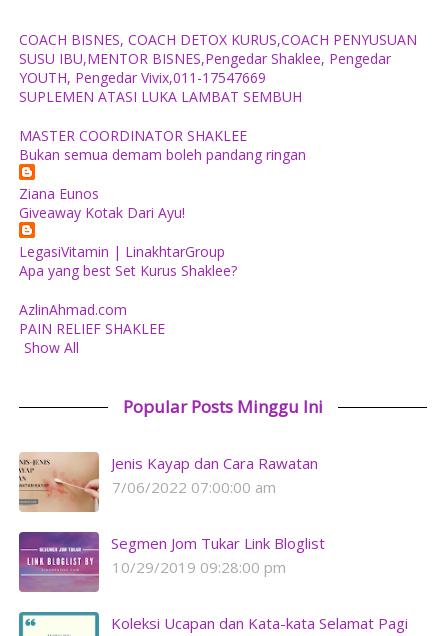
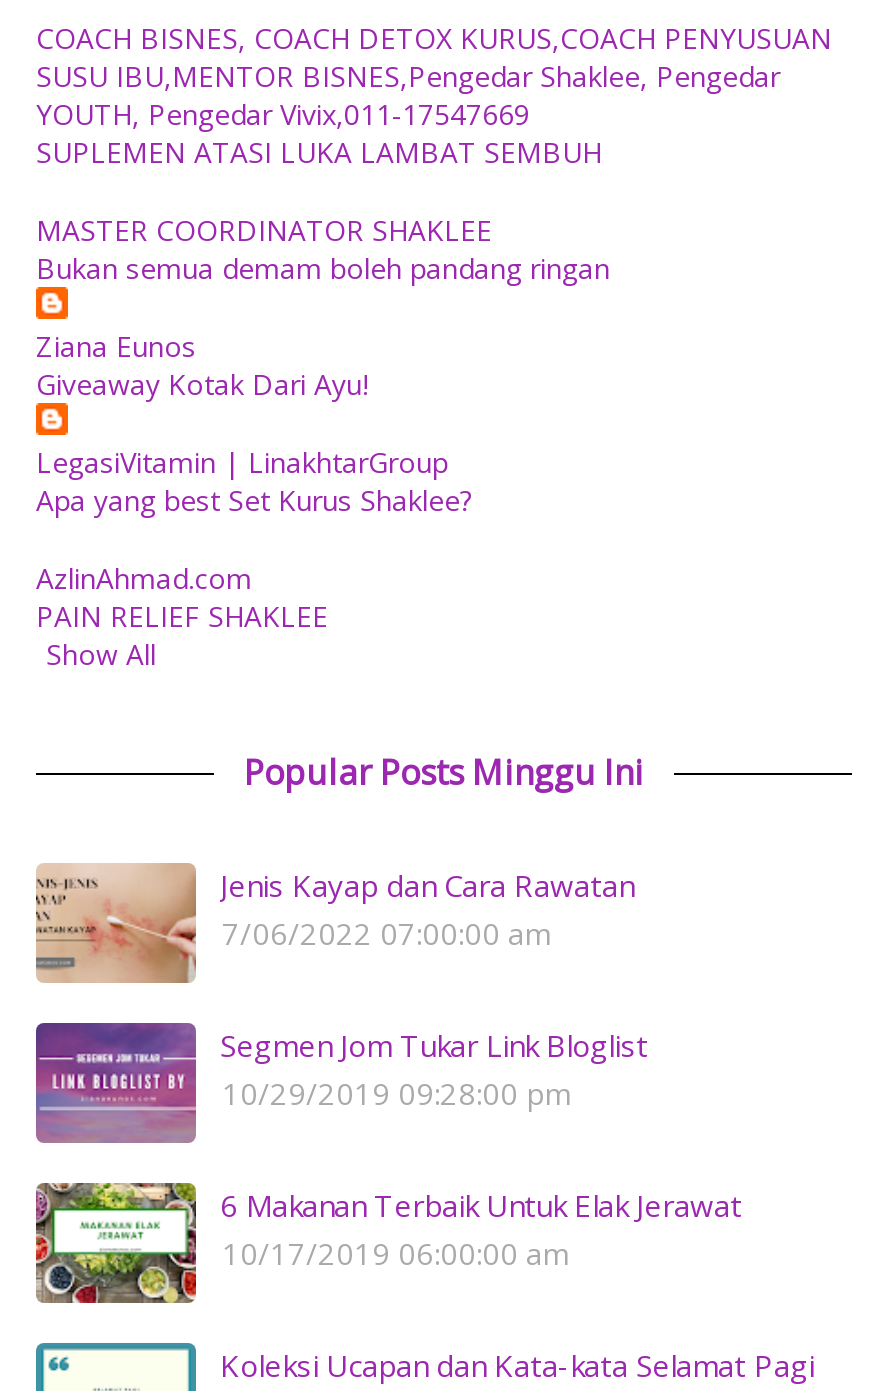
none -> [34,1181,742,1305] [image] | 6 Makanan Terbaik Untuk Elak Jerawat | 10/17/2019 06:00:00 am

